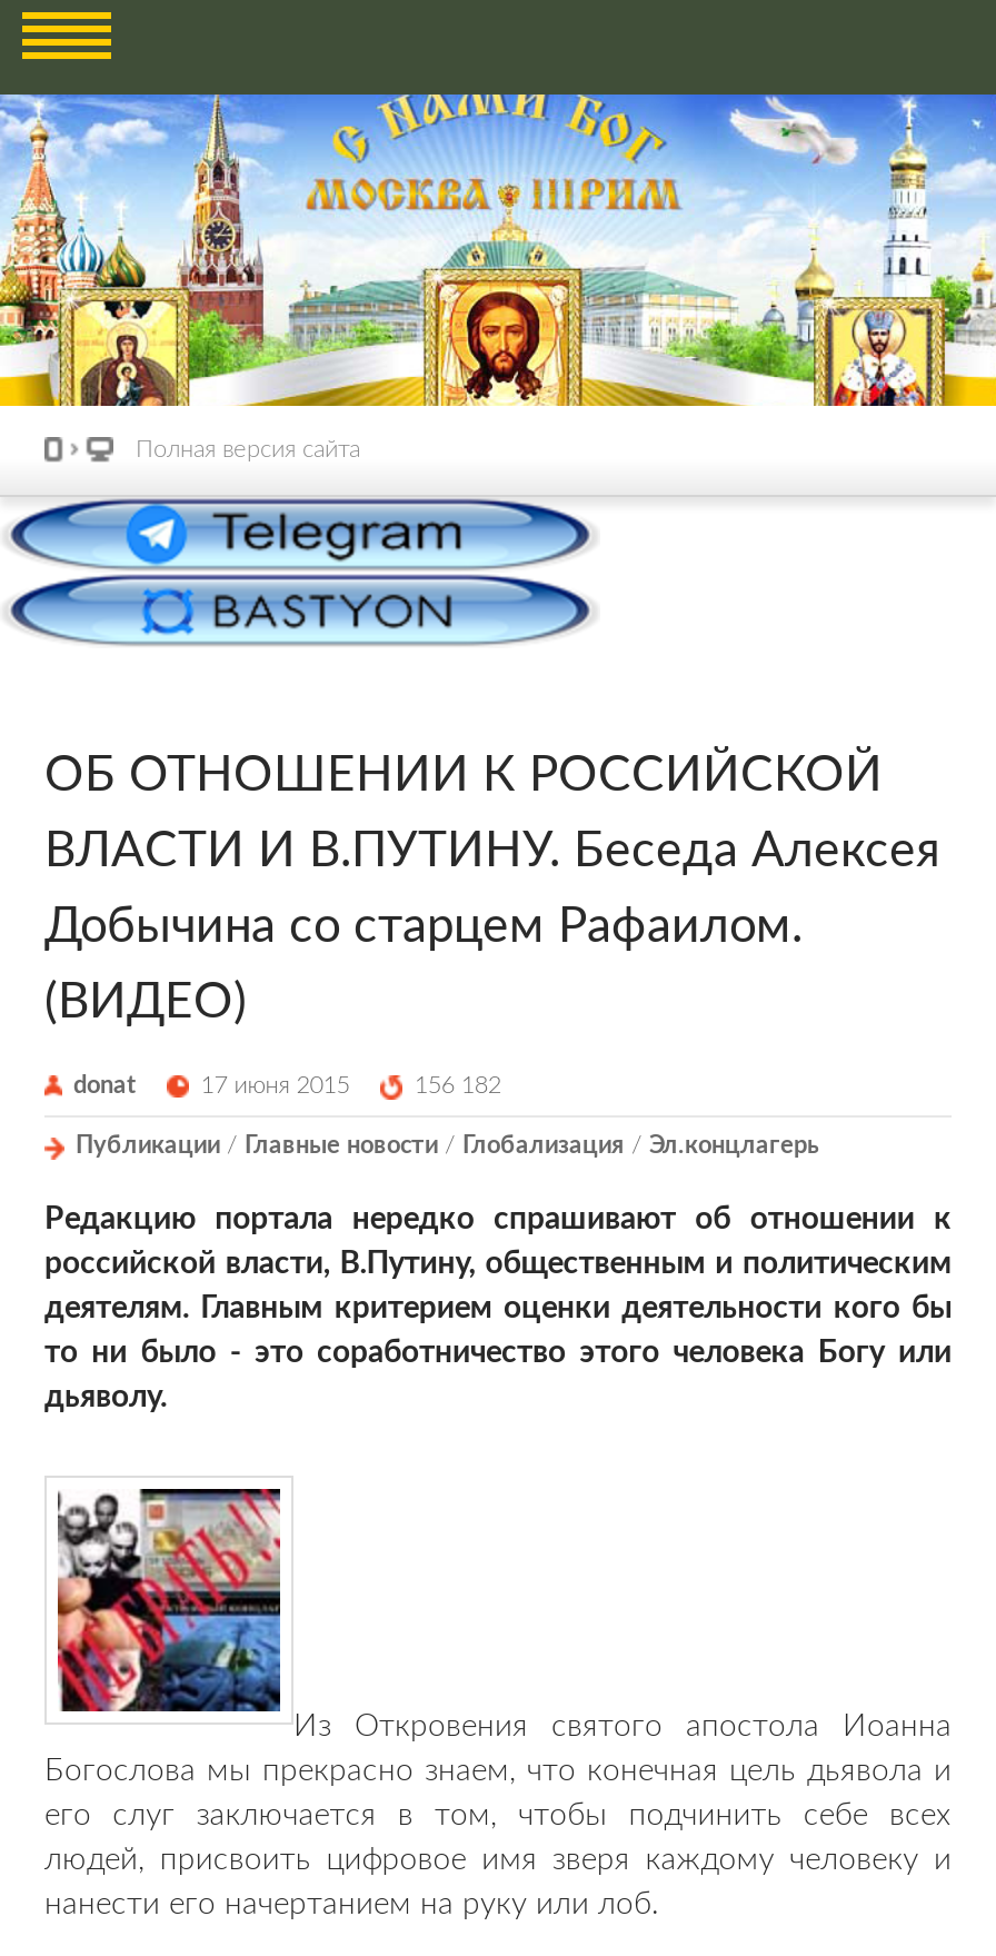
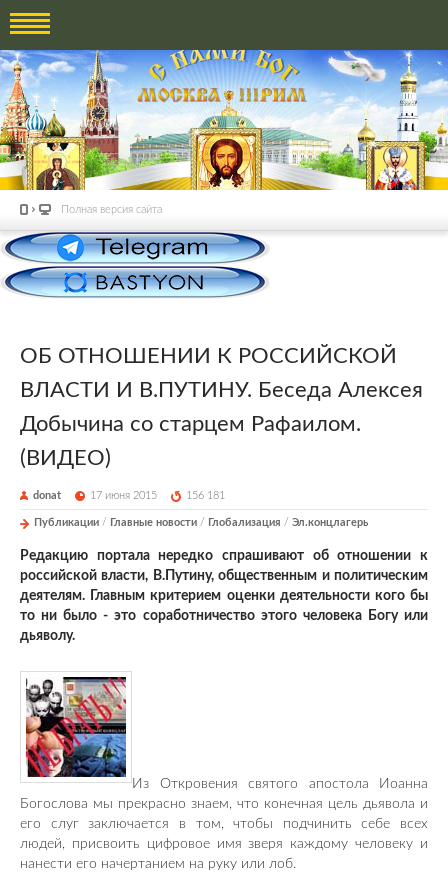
[414,1073,501,1097] 156 182 -> [186,490,225,501] 156 181

